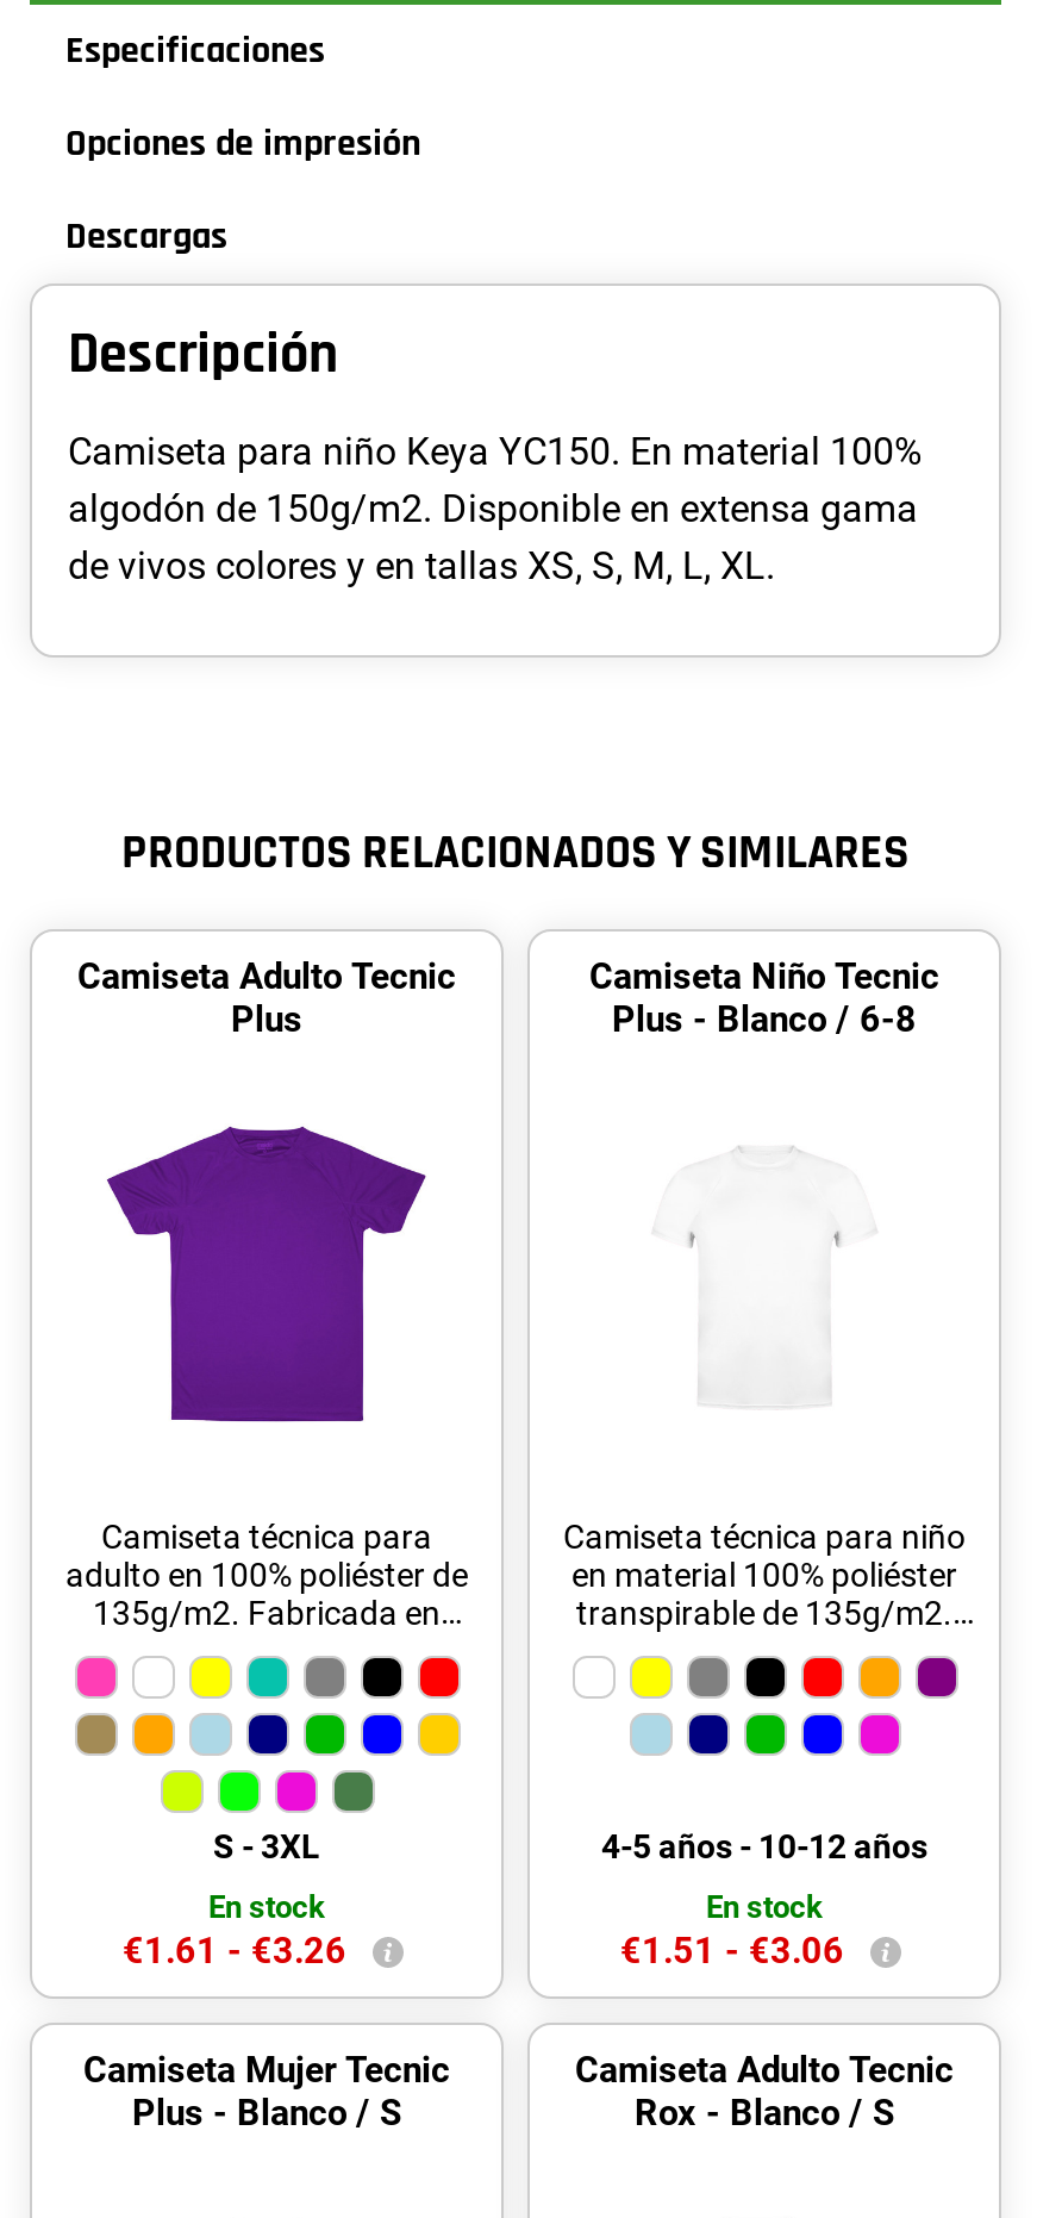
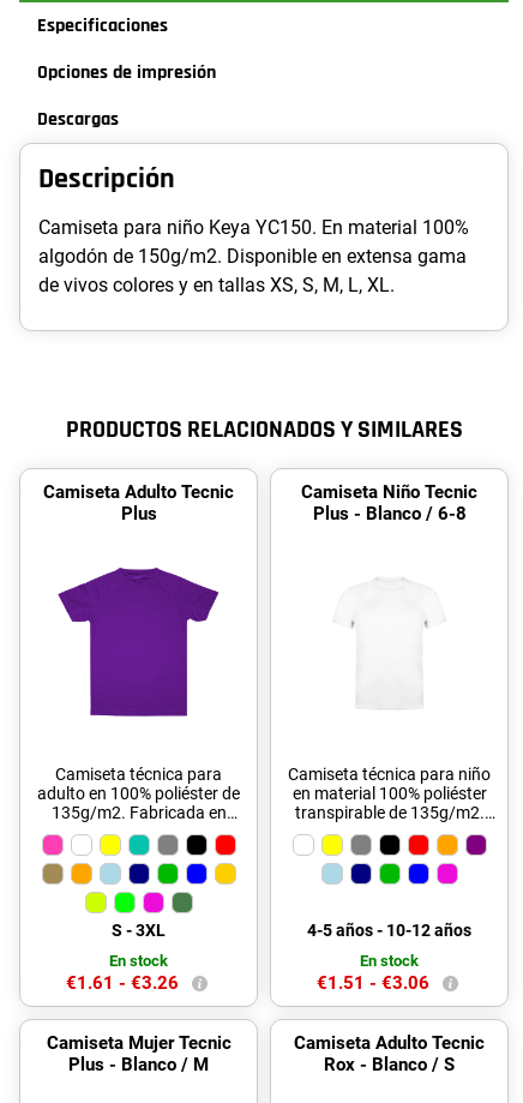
[132,2091,401,2133] Plus - Blanco / S -> [68,1053,209,1075] Plus - Blanco / M

